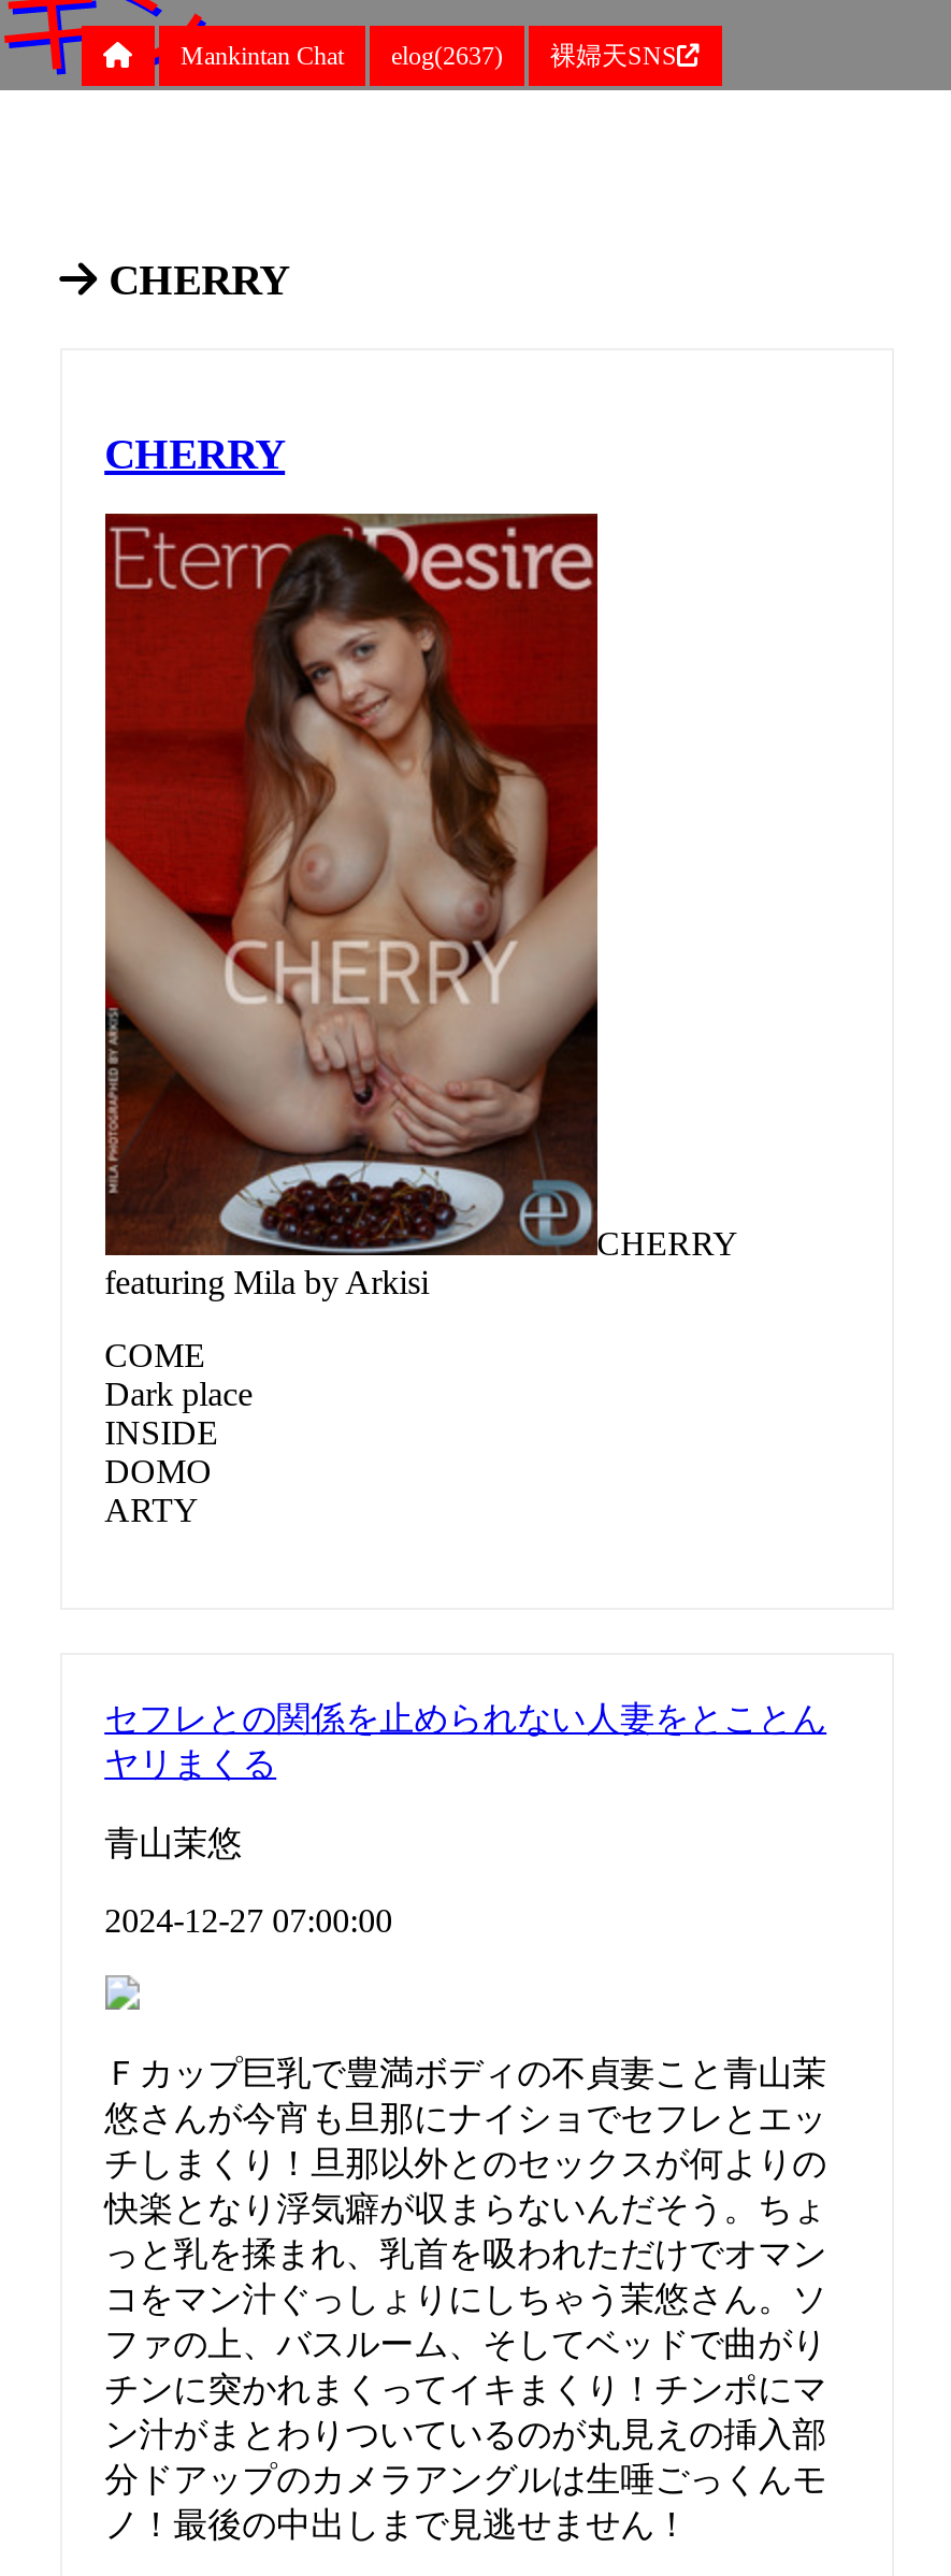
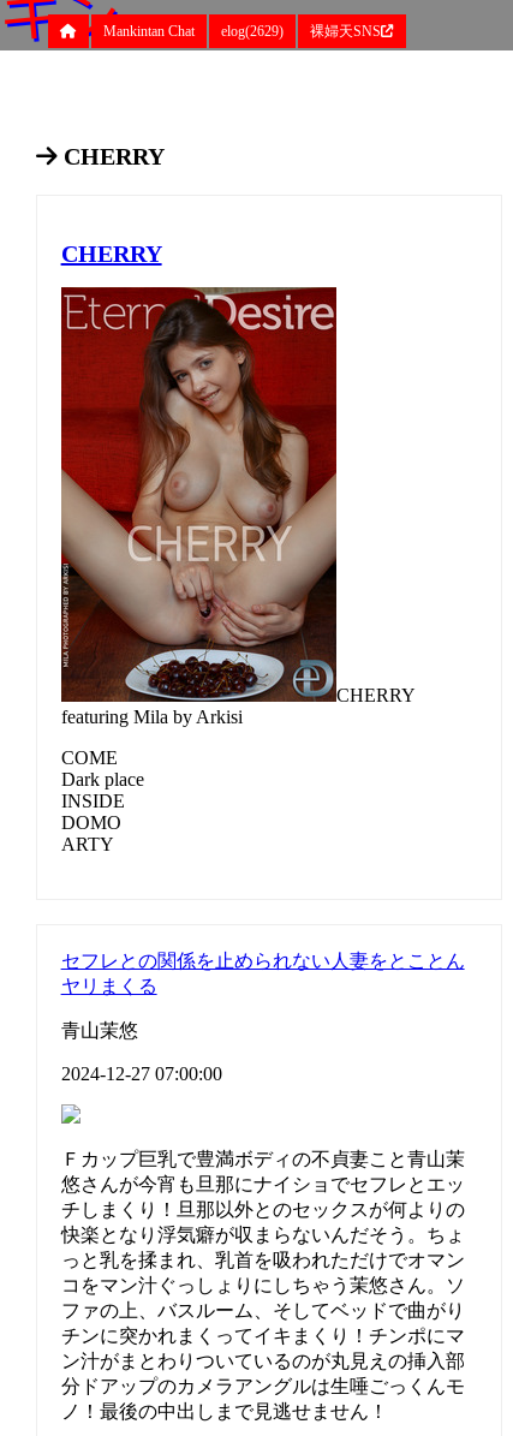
[181,40,677,70] Mankintan Chat elog(2637) 裸婦天SNS -> [103,22,381,39] Mankintan Chat elog(2629) 裸婦天SNS

